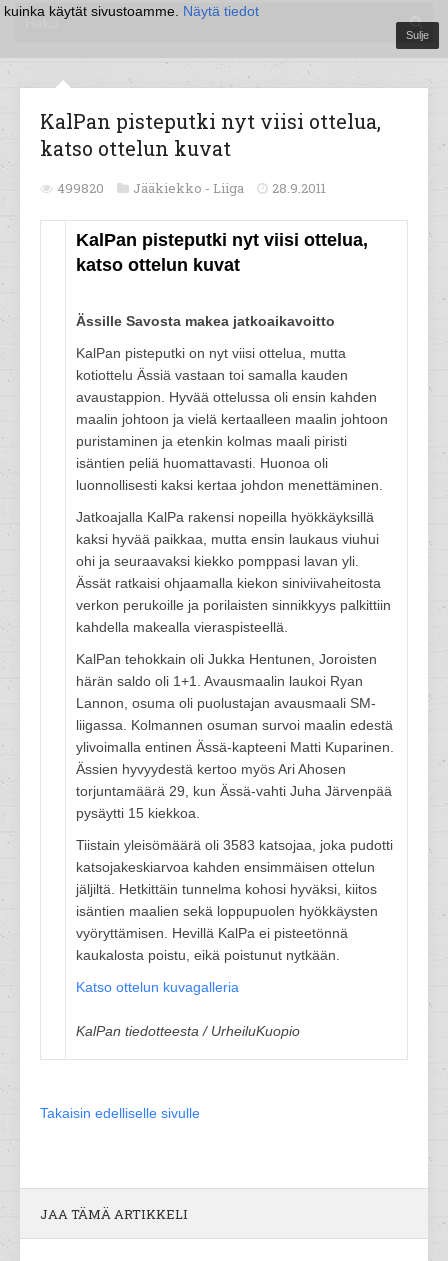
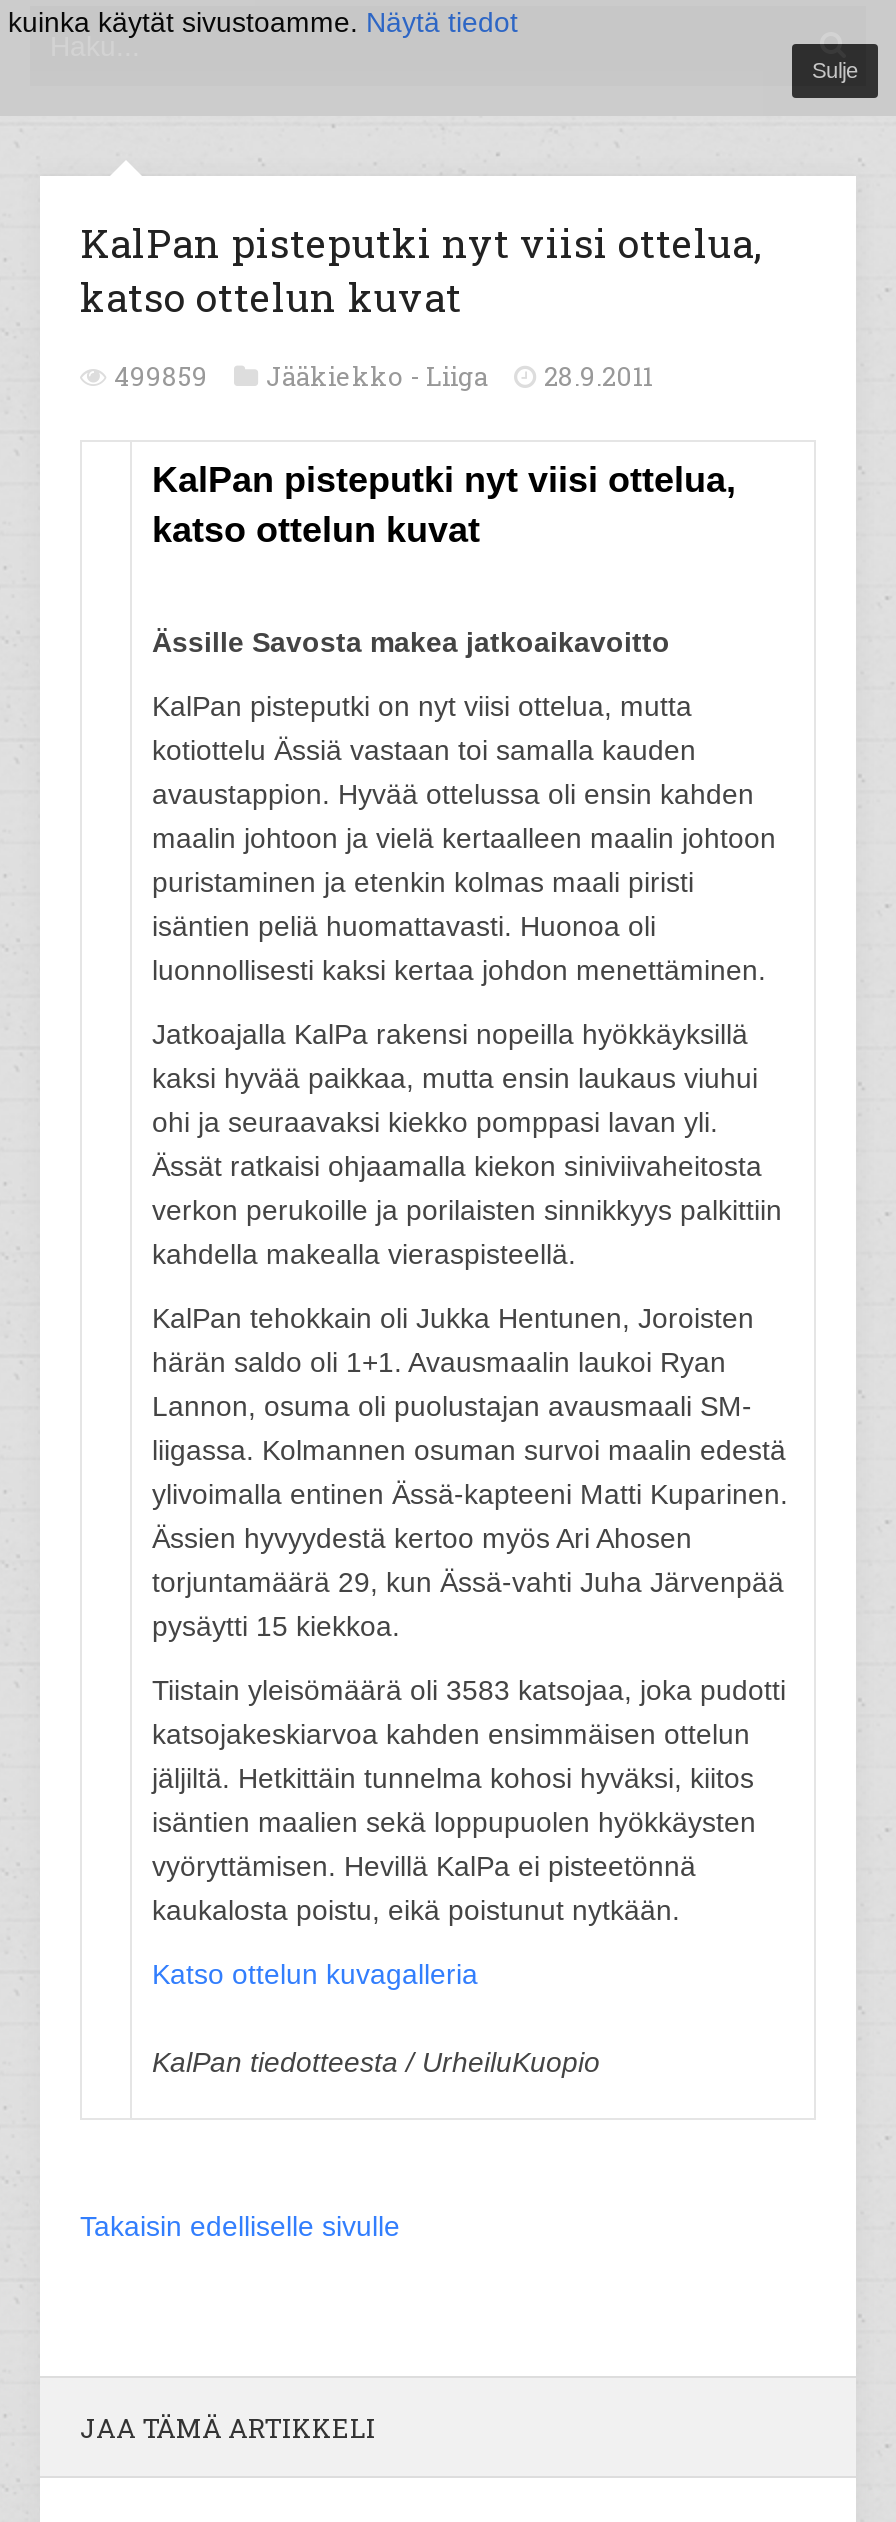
[57,179,326,197] 499820 Jääkiekko - Liiga 28.9.2011 -> [114,358,652,394] 499859 Jääkiekko - Liiga 28.9.2011

